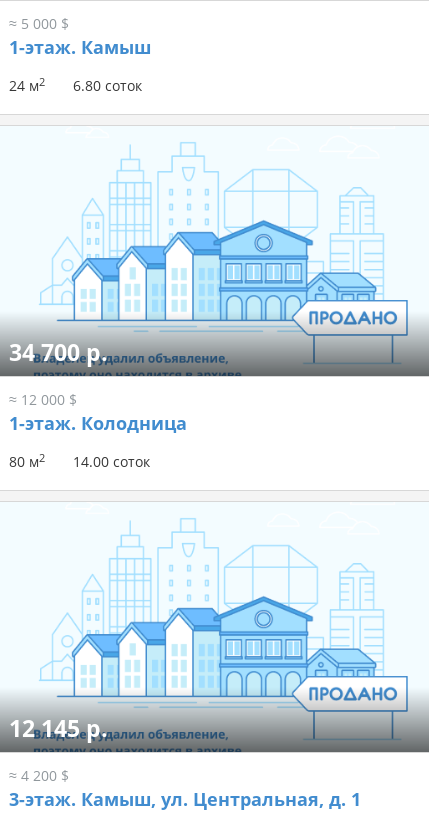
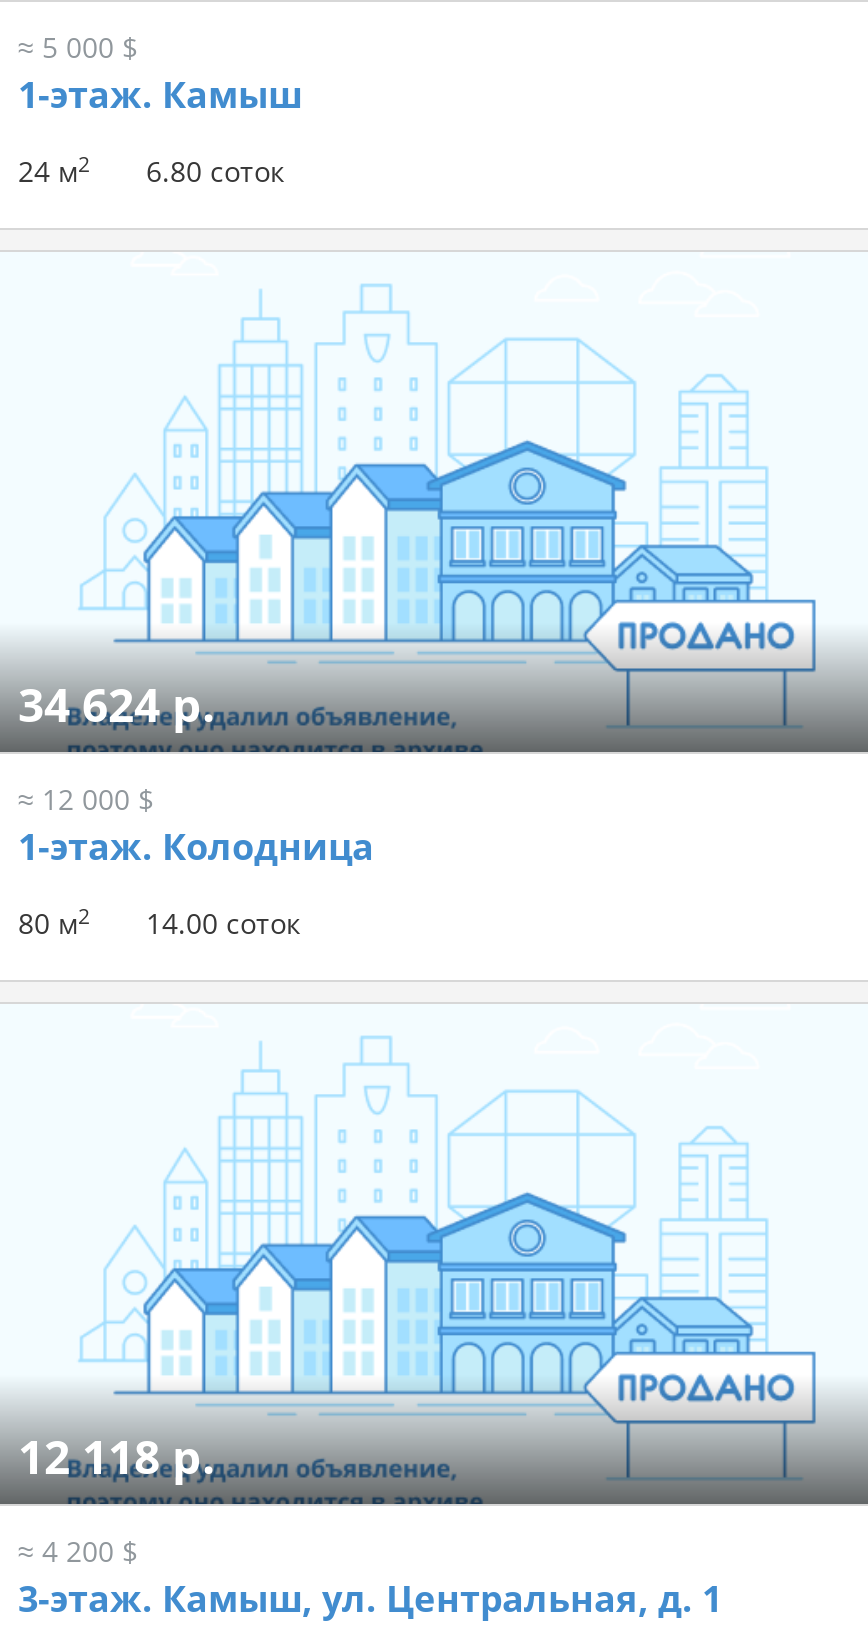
[9,336,108,368] 34 700 р. -> [18,673,216,737] 34 624 р.
[9,712,108,744] 12 145 р. -> [18,1425,216,1489] 12 118 р.

